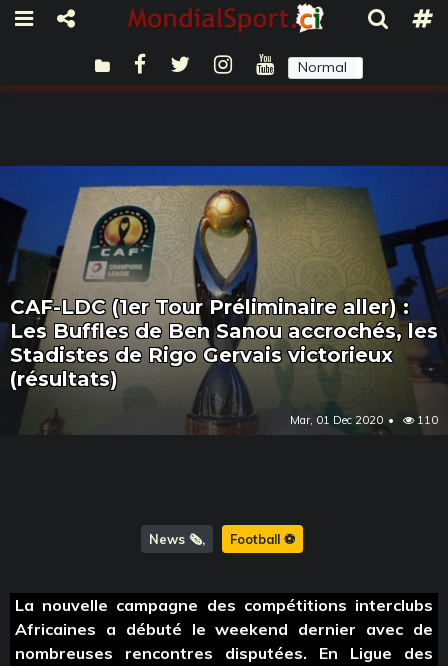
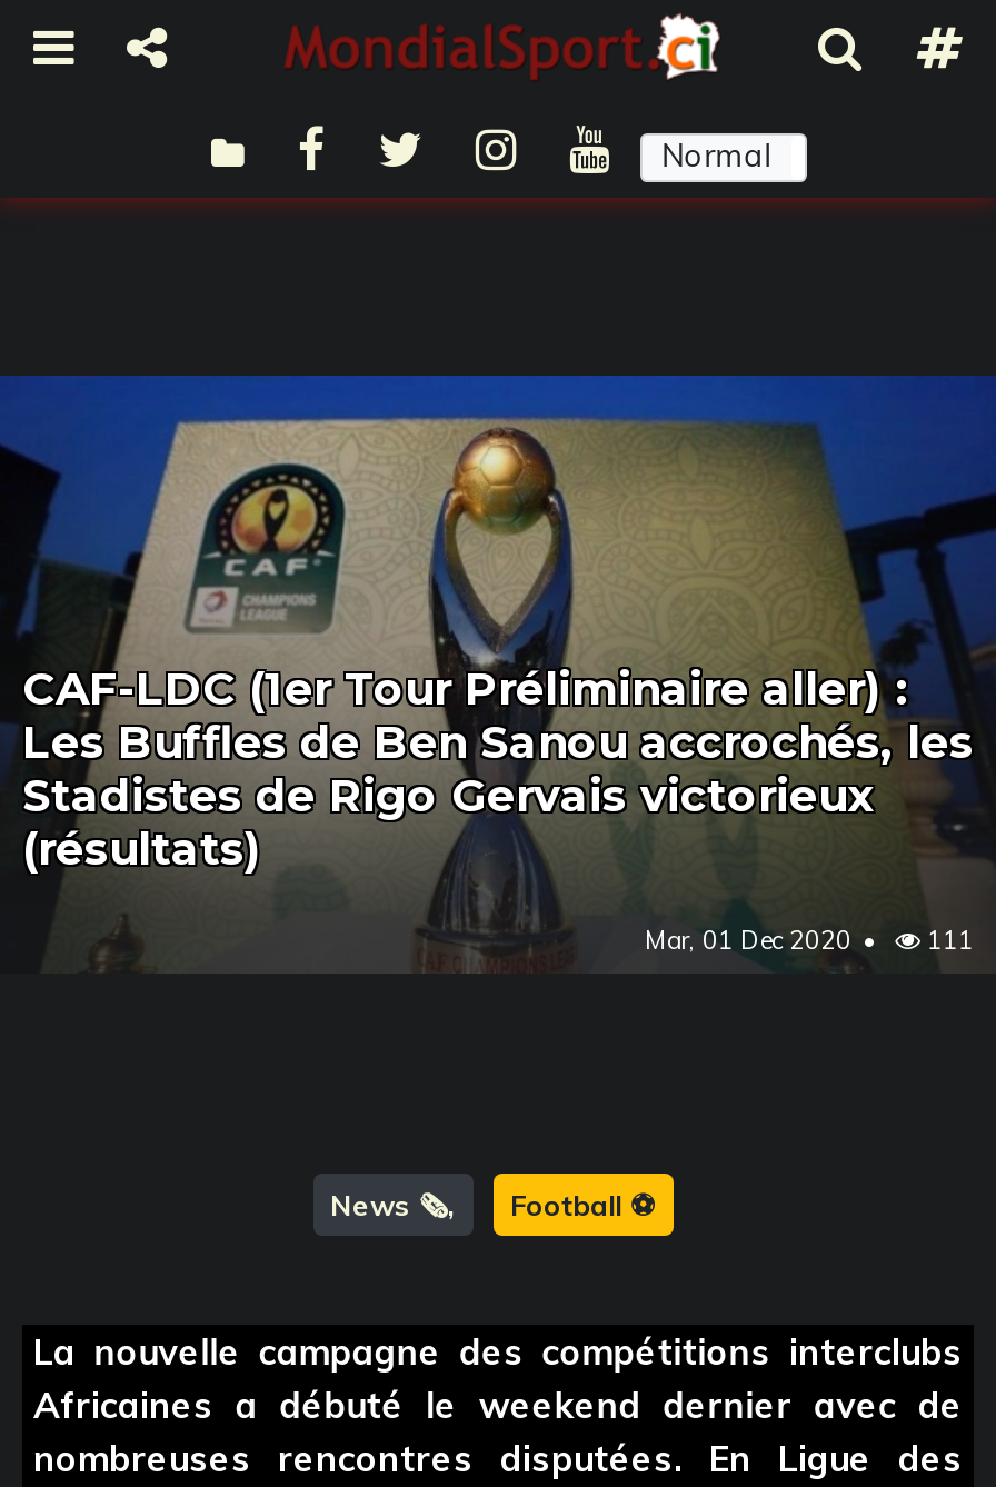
[414,413,438,427] 110 -> [920,924,974,955] 111

